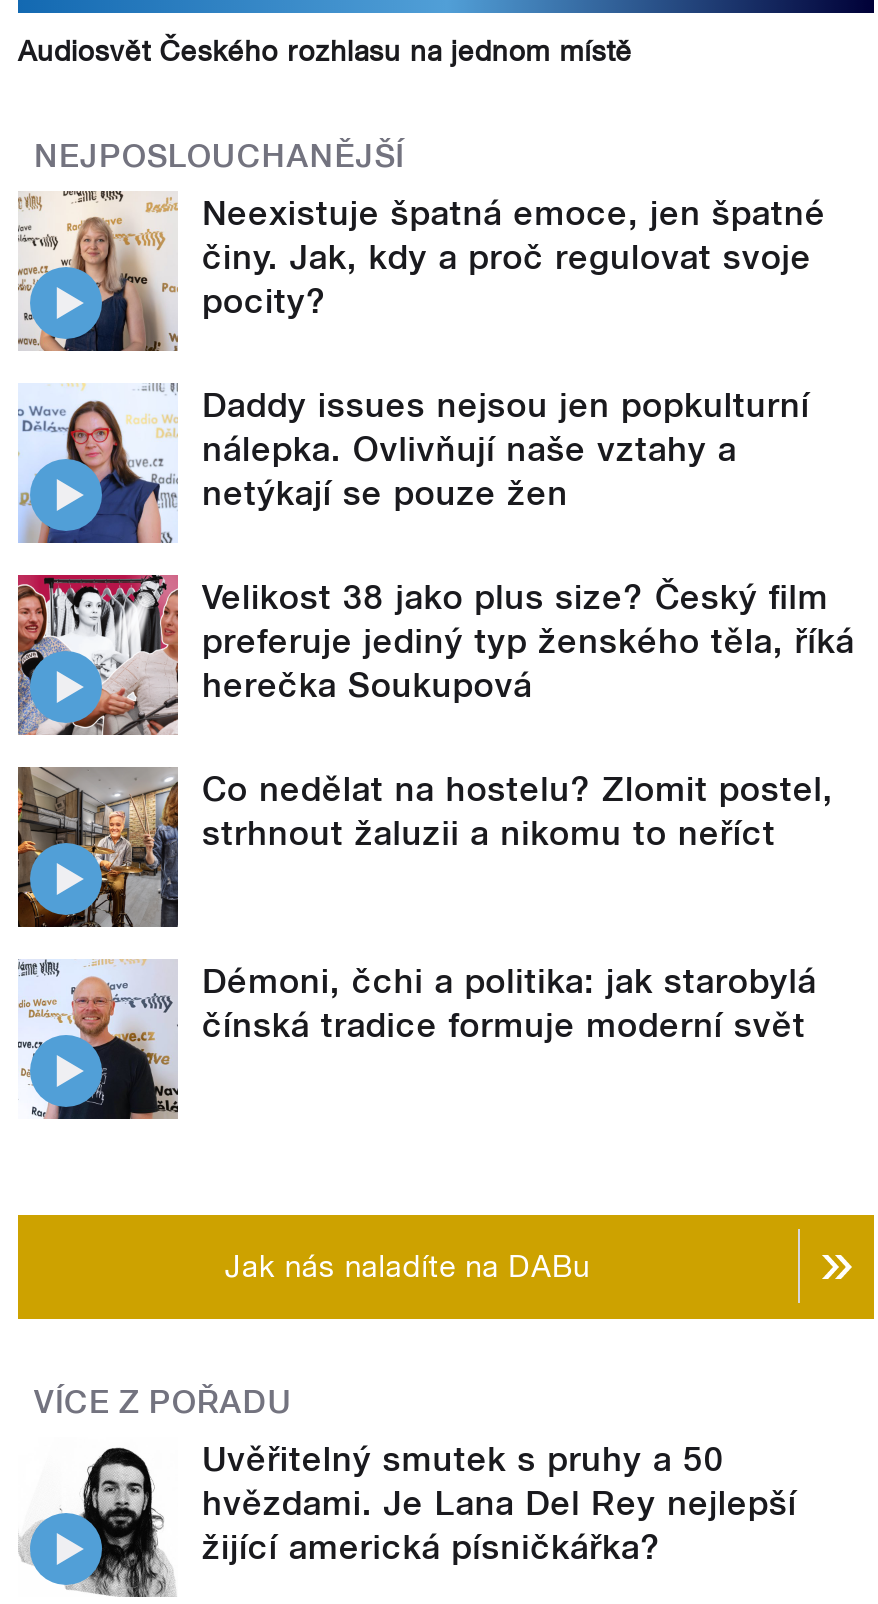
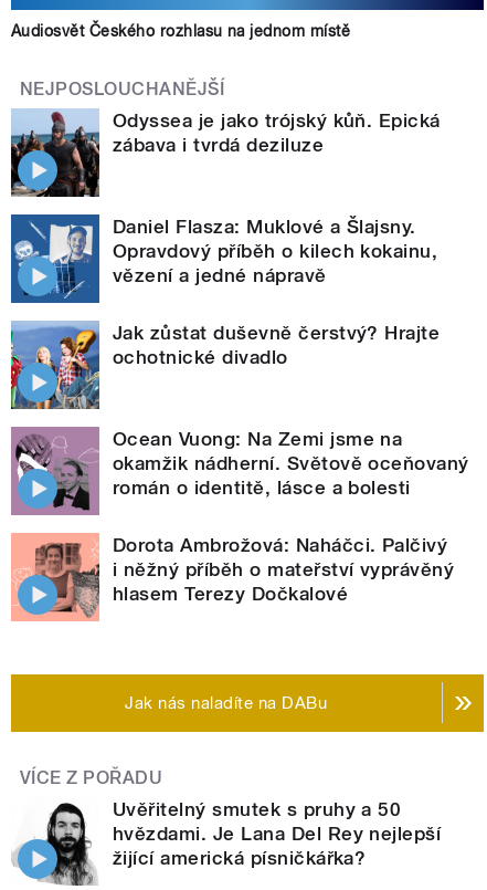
[18,189,826,353] [image] | Neexistuje špatná emoce, jen špatné | činy. Jak, kdy a proč regulovat svoje | pocity? -> [10,108,440,197] [image] | Odyssea je jako trójský kůň. Epická | zábava i tvrdá deziluze
[18,383,810,545] [image] | Daddy issues nejsou jen popkulturní | nálepka. Ovlivňují naše vztahy a | netýkají se pouze žen -> [10,213,438,304] [image] | Daniel Flasza: Muklové a Šlajsny. | Opravdový příběh o kilech kokainu, | vězení a jedné nápravě
[16,573,854,737] [image] | Velikost 38 jako plus size? Český film | preferuje jediný typ ženského těla, říká | herečka Soukupová -> [10,321,440,410] [image] | Jak zůstat duševně čerstvý? Hrajte | ochotnické divadlo
[16,765,834,929] [image] | Co nedělat na hostelu? Zlomit postel, | strhnout žaluzii a nikomu to neříct -> [11,427,469,515] [image] | Ocean Vuong: Na Zemi jsme na | okamžik nádherní. Světově oceňovaný | román o identitě, lásce a bolesti
[16,959,816,1121] [image] | Démoni, čchi a politika: jak starobylá | čínská tradice formuje moderní svět -> [10,533,454,622] [image] | Dorota Ambrožová: Naháčci. Palčivý | i něžný příběh o mateřství vyprávěný | hlasem Terezy Dočkalové

